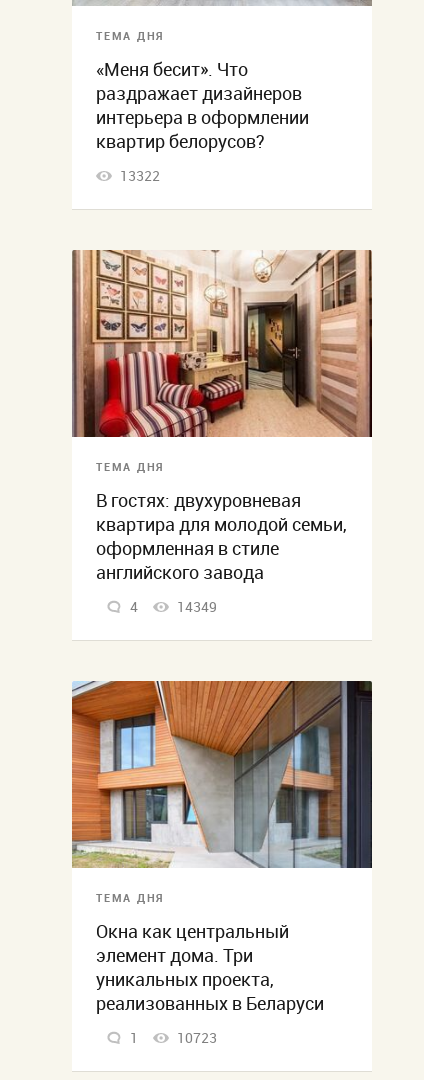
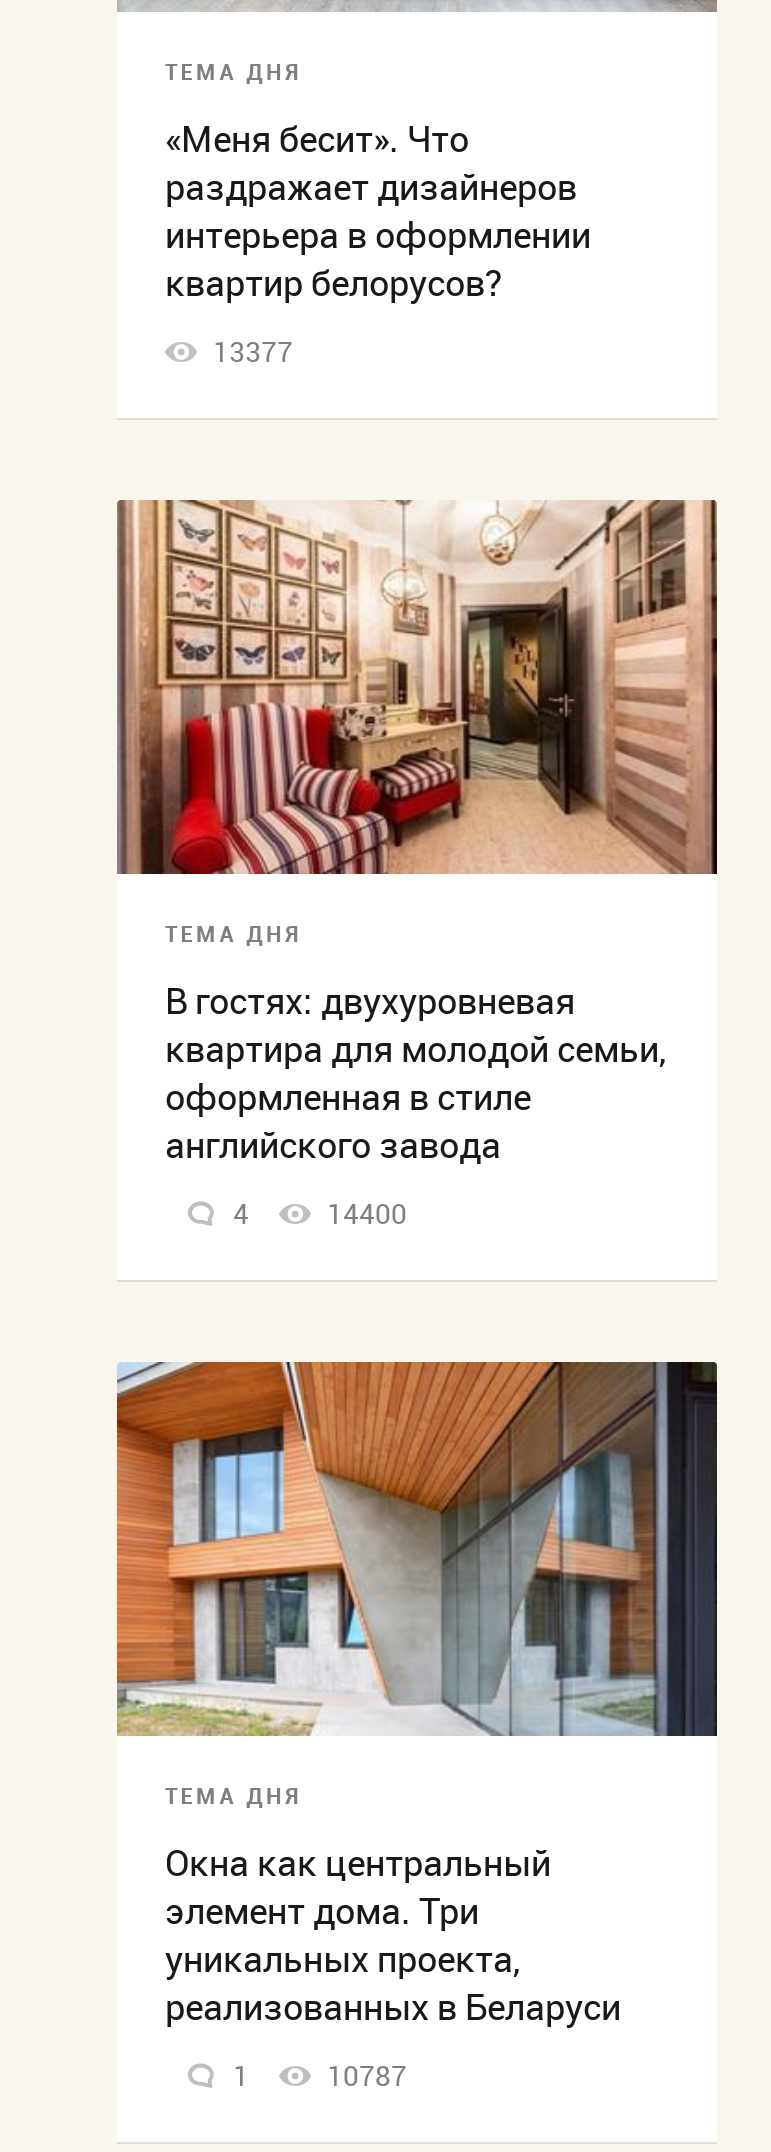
[120,168,160,184] 13322 -> [213,336,293,368] 13377
[177,599,217,615] 14349 -> [327,1198,407,1230] 14400
[177,1030,217,1046] 10723 -> [327,2060,407,2092] 10787

